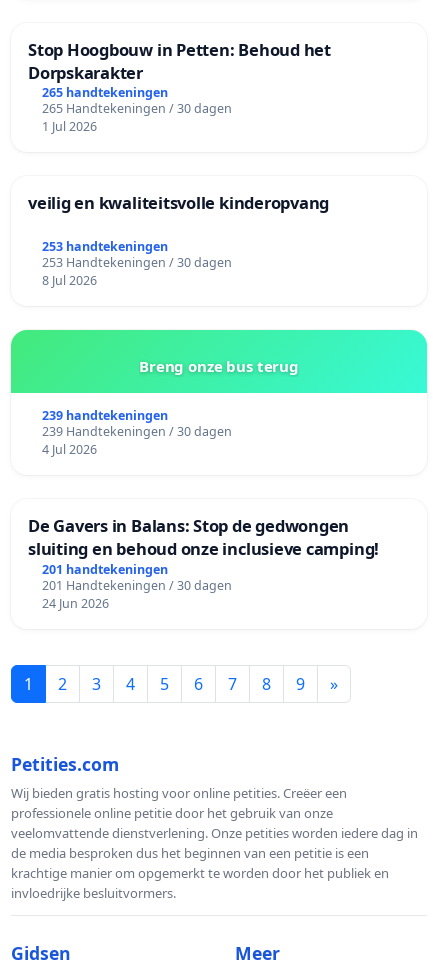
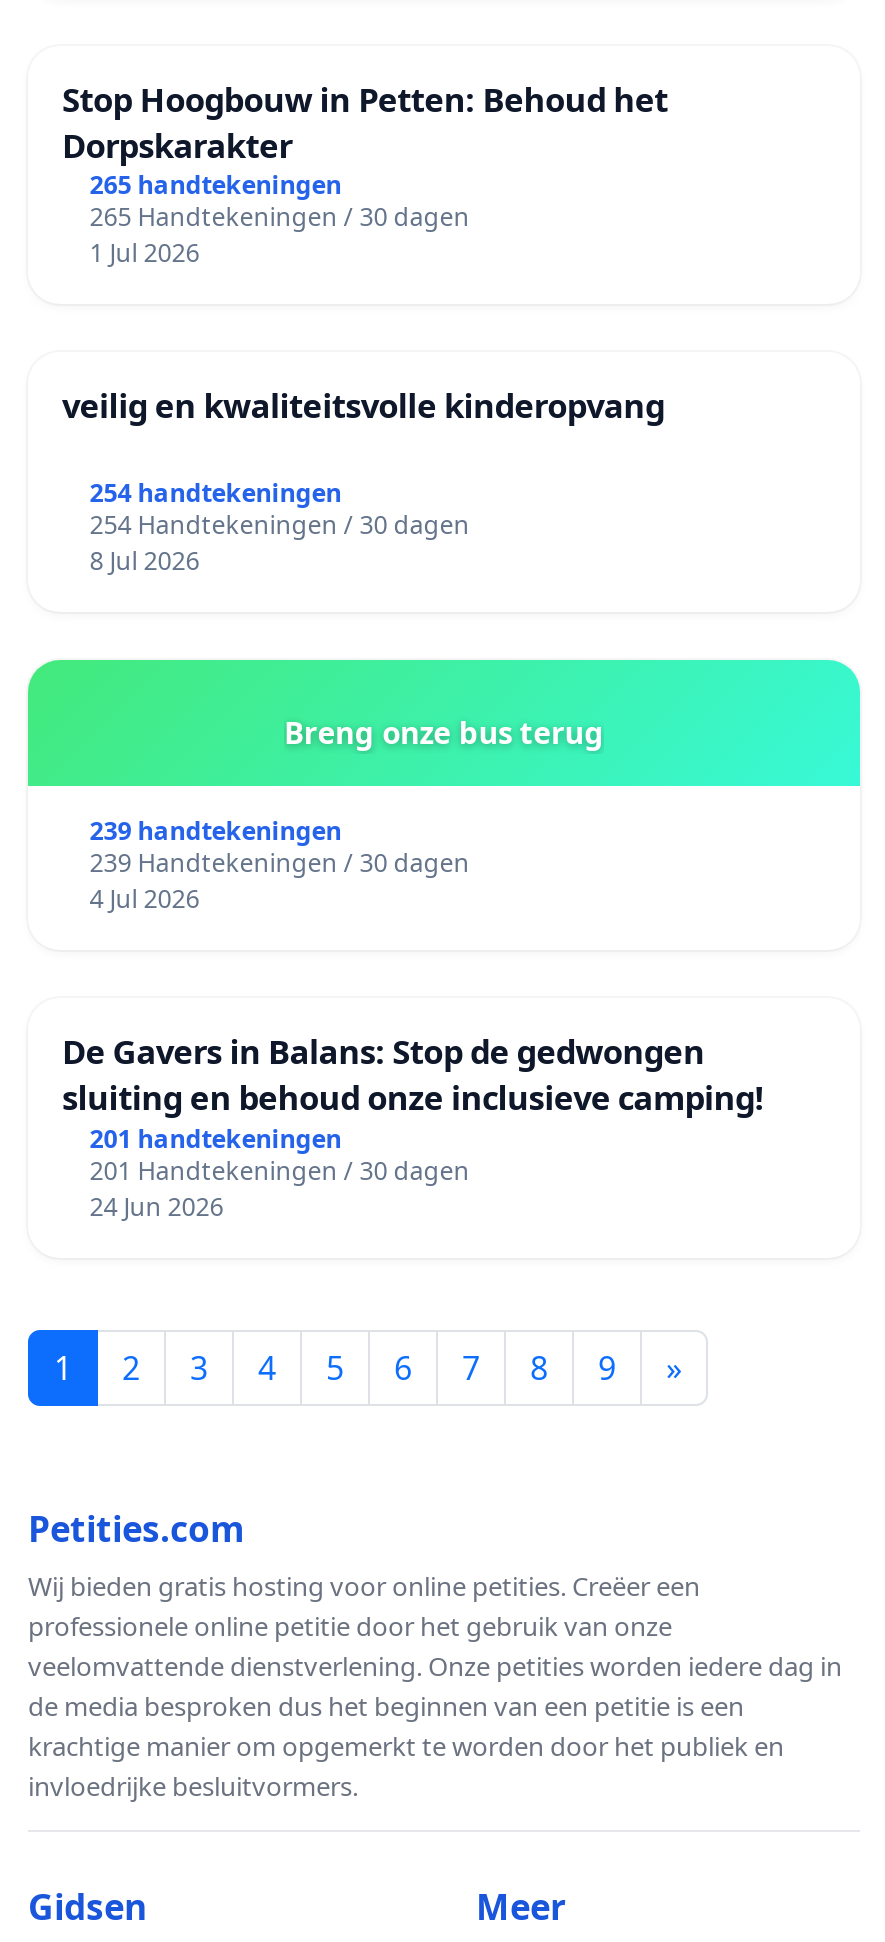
[42,238,168,255] 253 handtekeningen -> [90,477,342,511] 254 handtekeningen
[42,254,232,271] 253 Handtekeningen / 30 dagen -> [90,509,470,543] 254 Handtekeningen / 30 dagen

